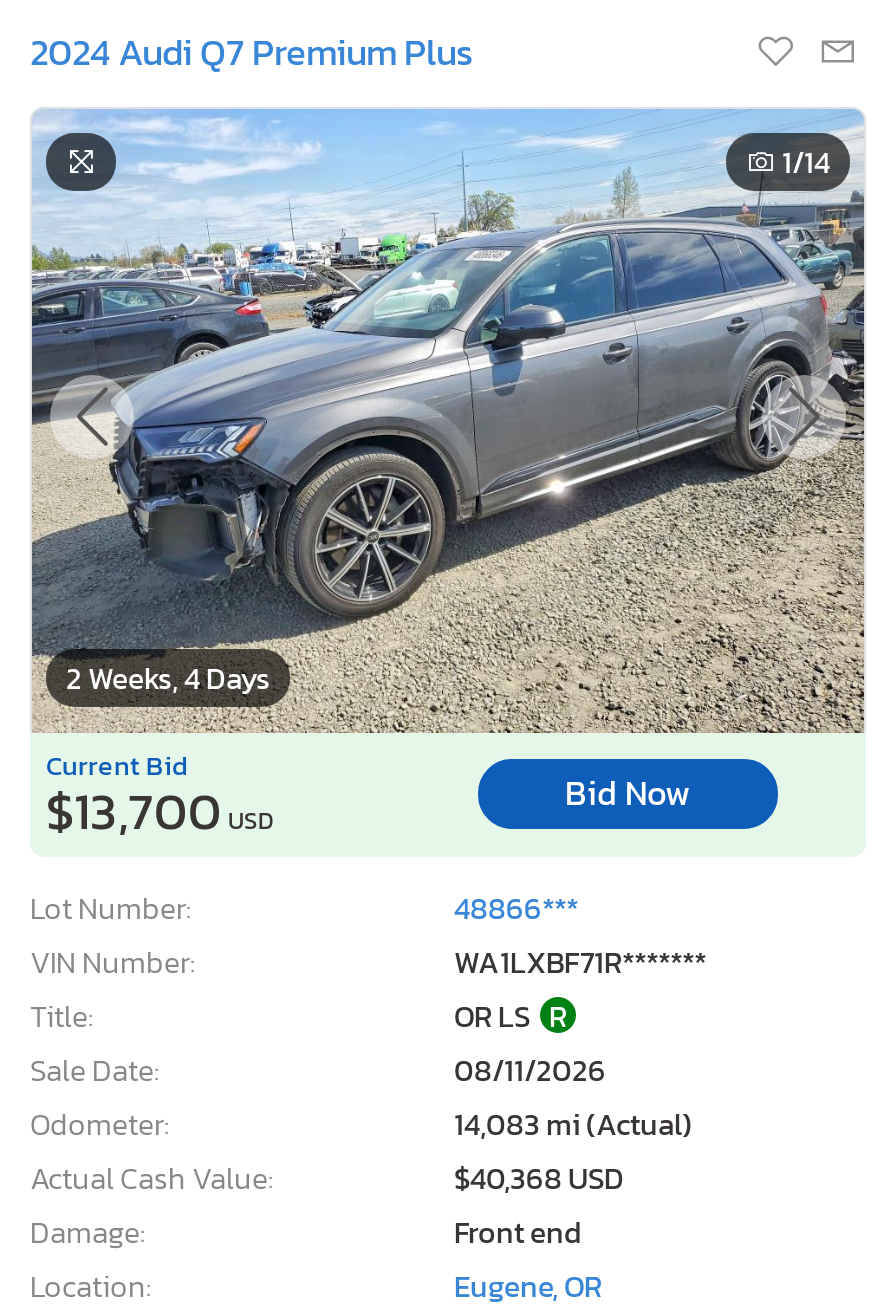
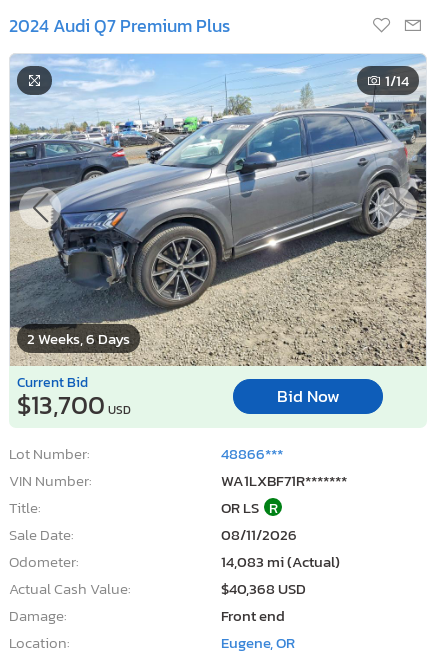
[66,654,270,700] 2 Weeks, 4 Days -> [27,327,130,350] 2 Weeks, 6 Days

